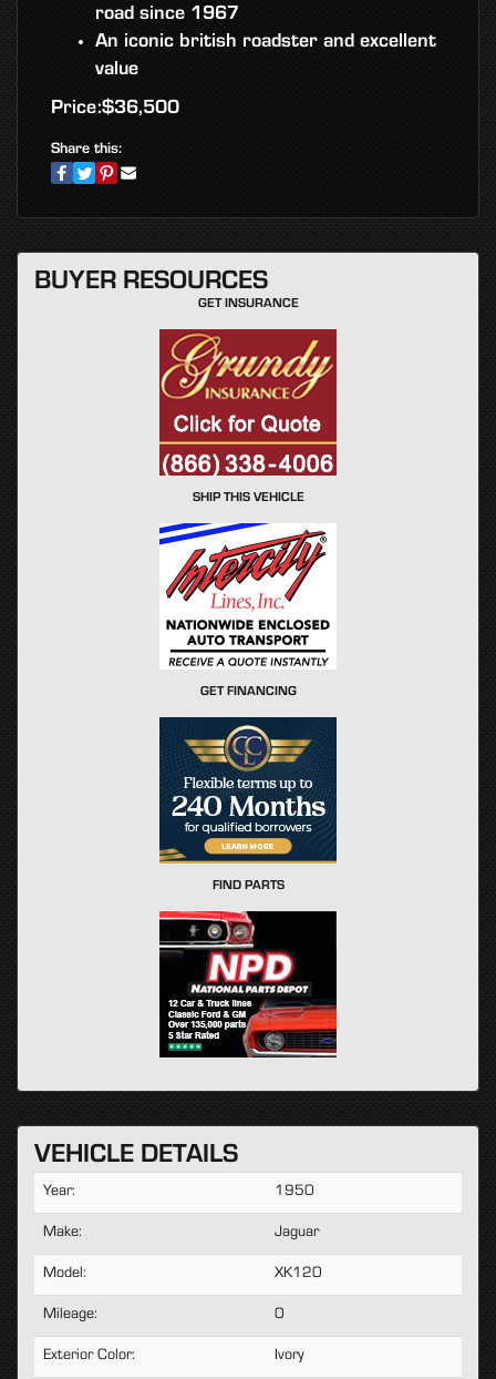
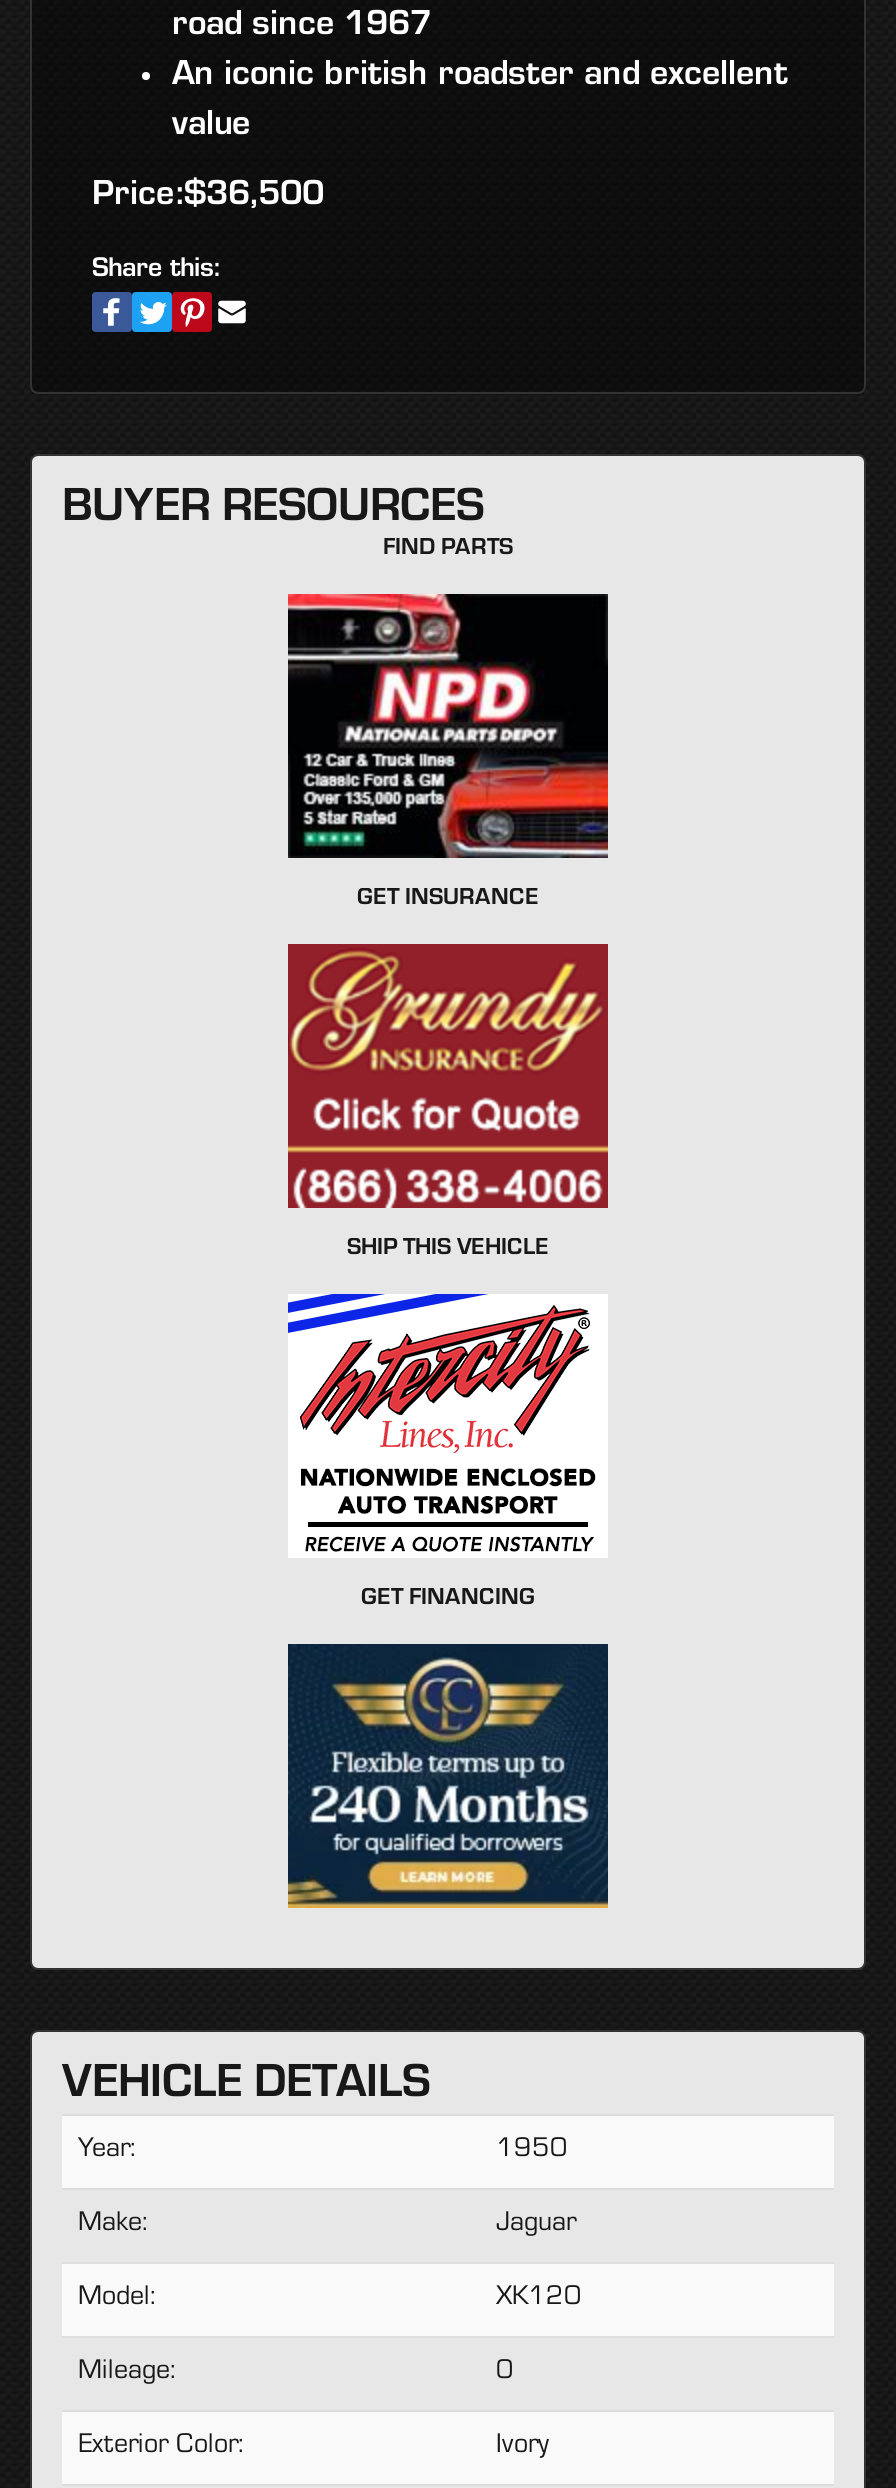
moved [161,298,332,700] -> [290,888,600,1612]: [image] | GET INSURANCE | SHIP THIS VEHICLE | GET FINANCING
moved [161,719,338,860] -> [290,1648,610,1902]: [image]
moved [212,880,284,894] -> [383,538,513,562]: FIND PARTS
moved [158,910,338,1059] -> [286,592,610,860]: [image]

